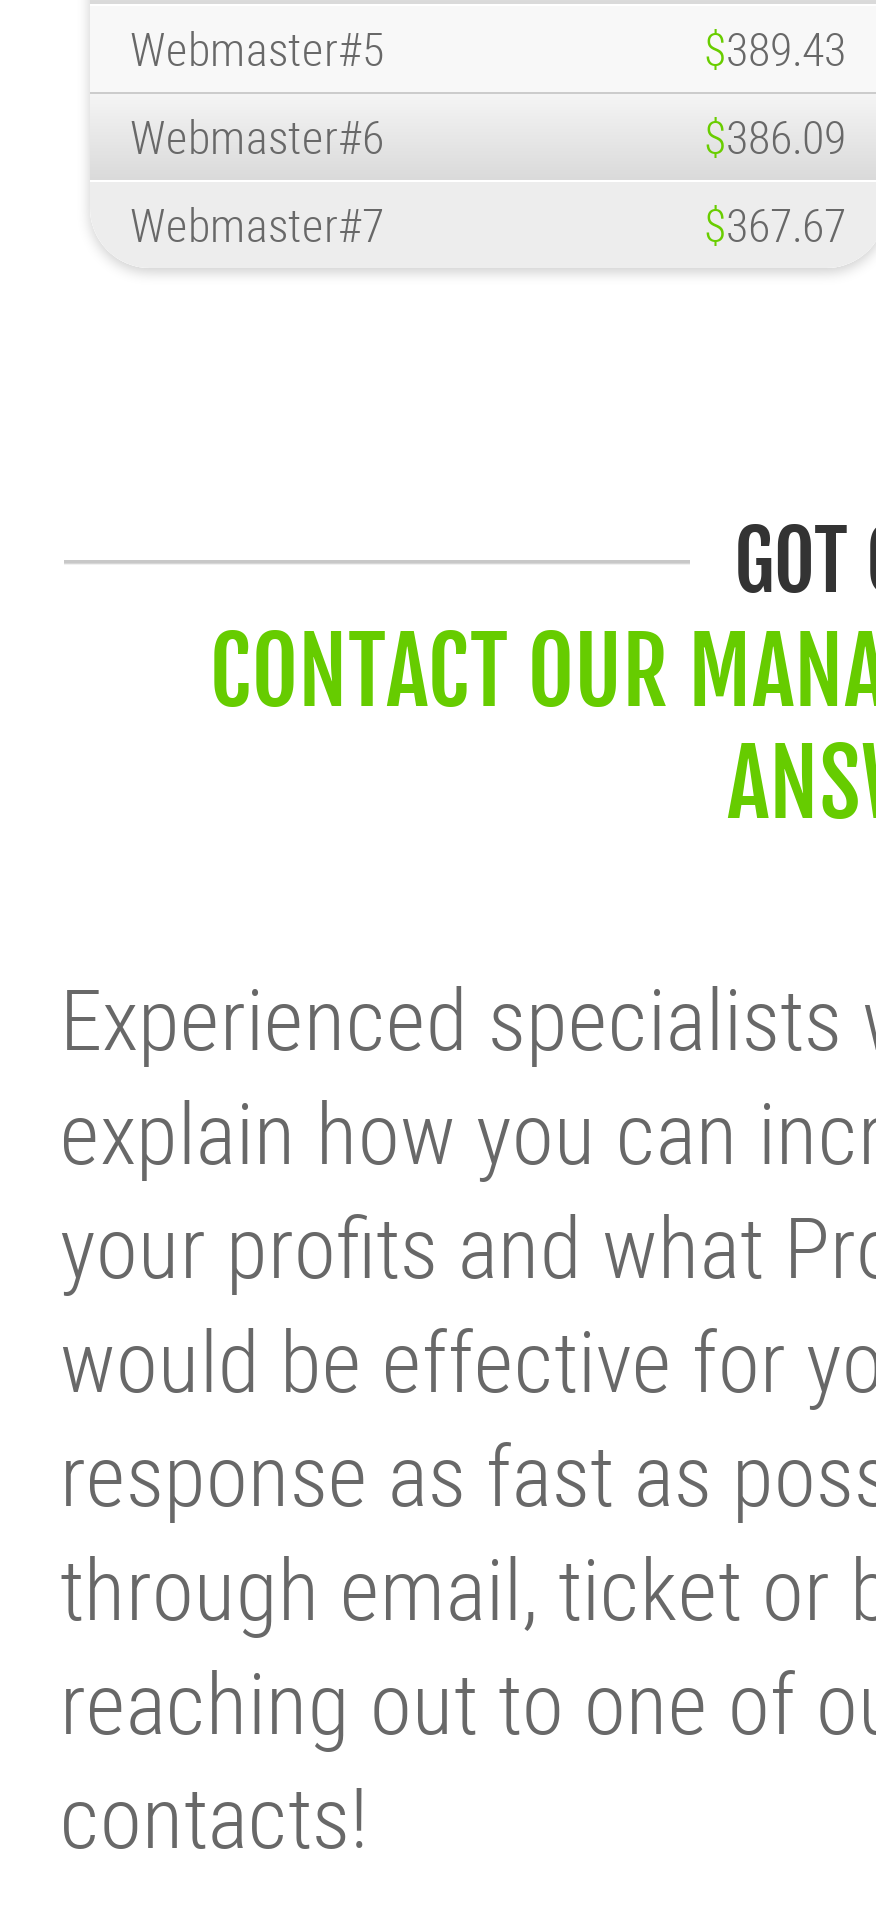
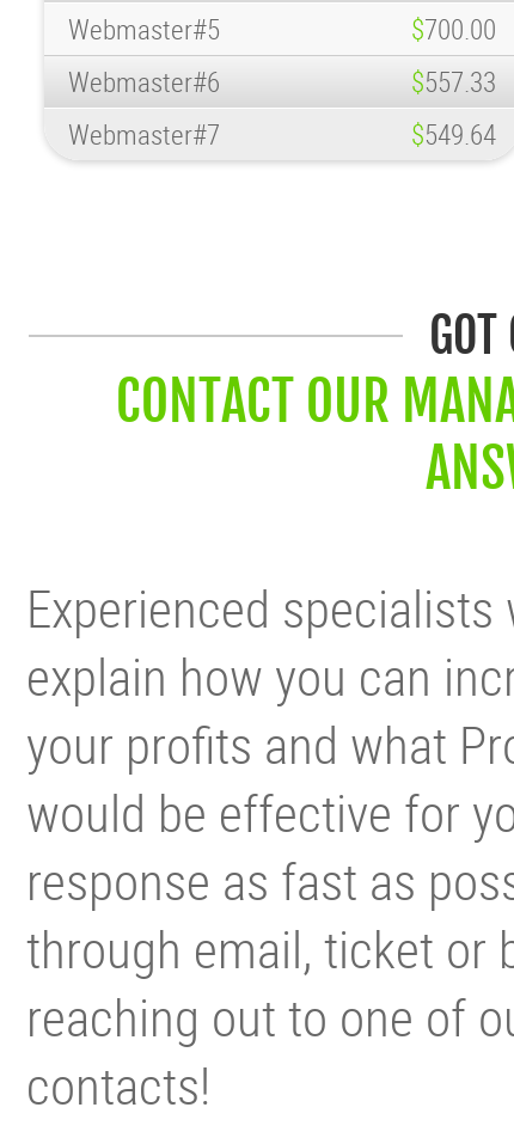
[704,18,846,80] $389.43 -> [411,11,496,48] $700.00
[704,106,846,168] $386.09 -> [411,63,496,100] $557.33
[704,194,846,256] $367.67 -> [411,116,496,153] $549.64

